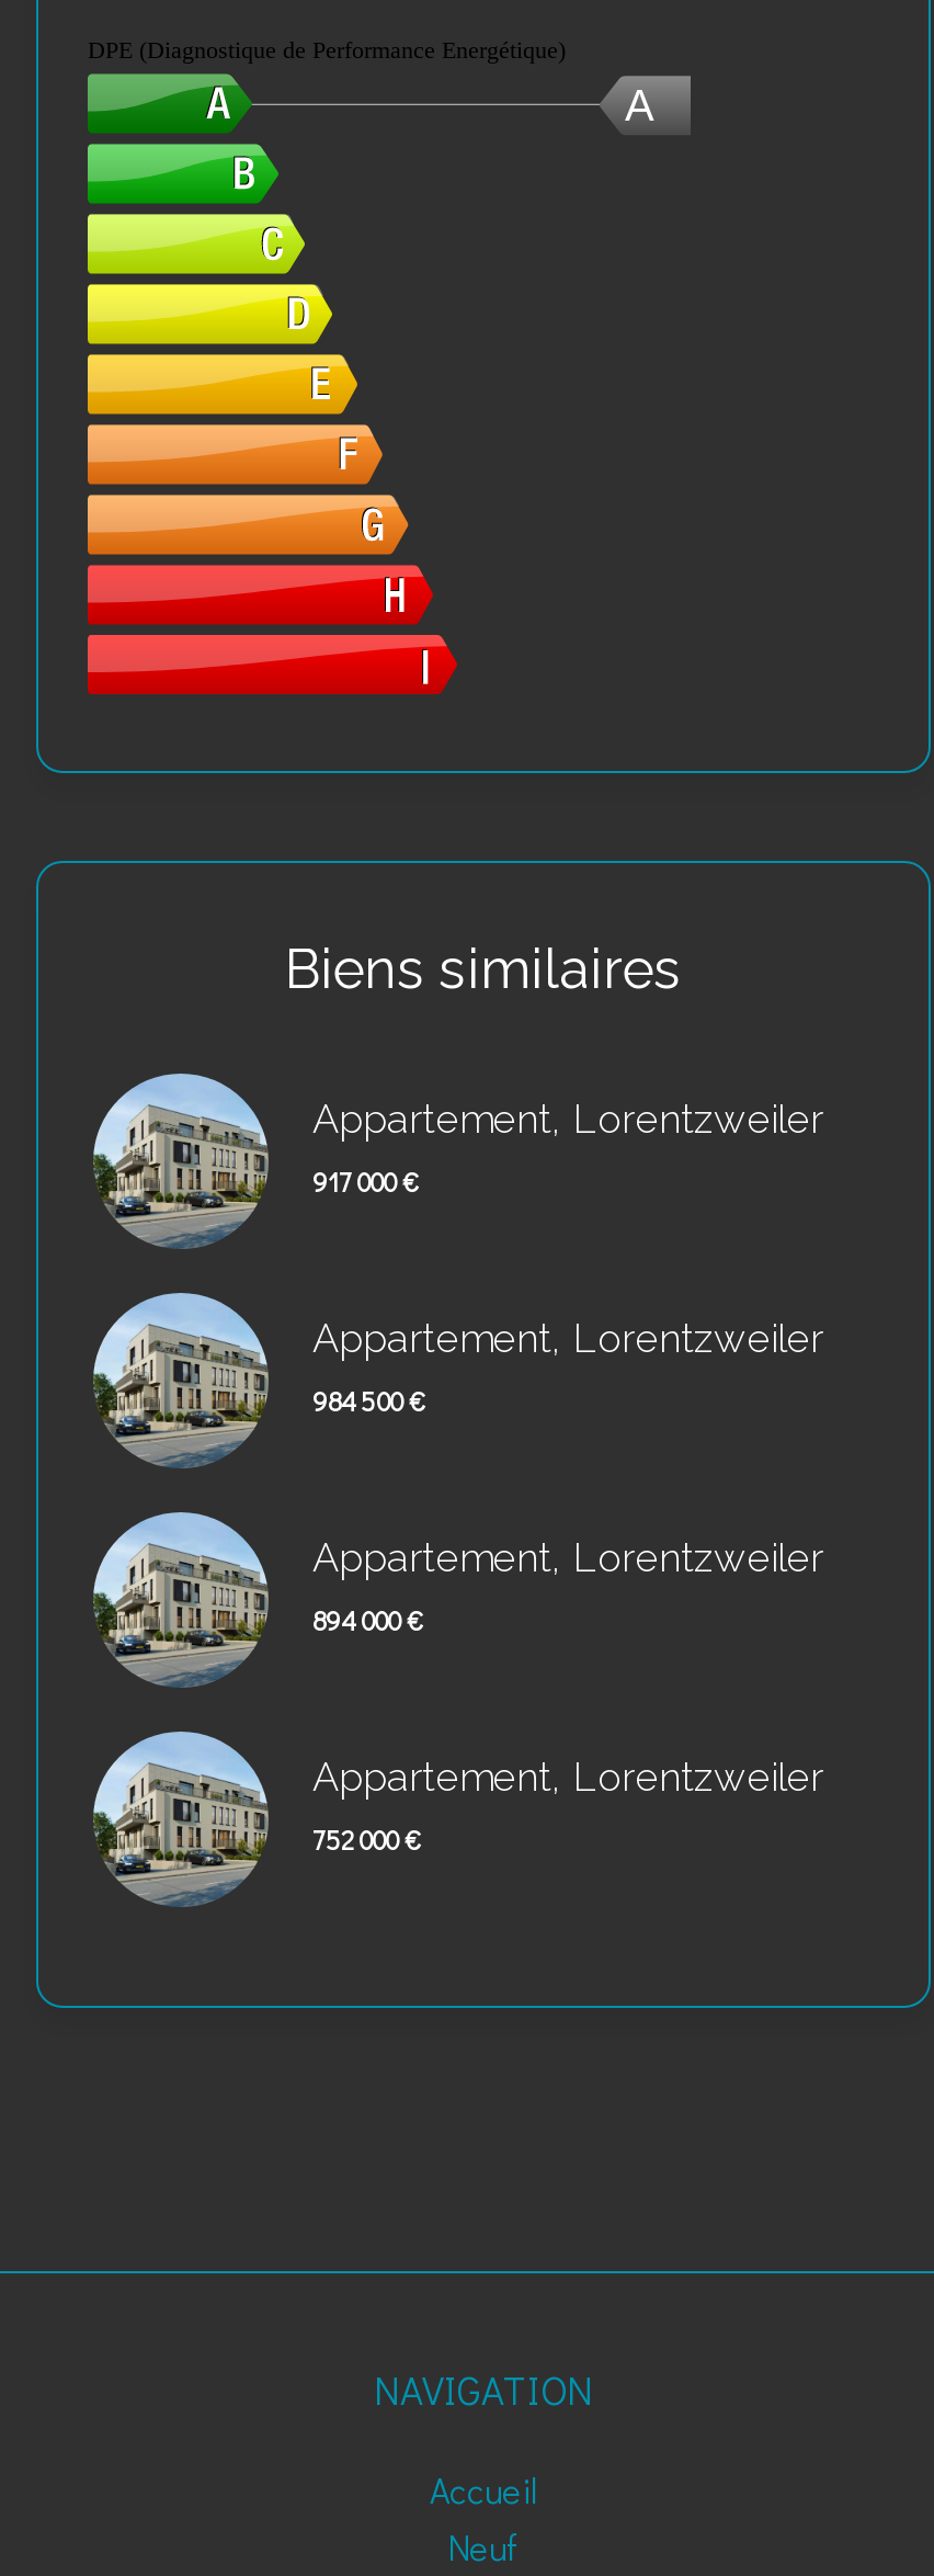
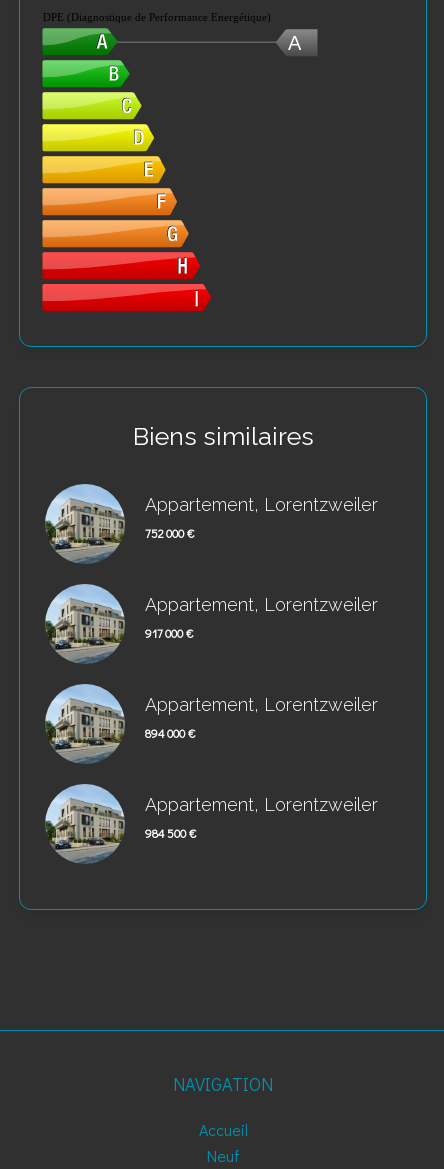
[312,1164,420,1199] 917 000 € -> [145,525,195,541] 752 000 €
[312,1383,426,1418] 984 500 € -> [145,625,194,641] 917 000 €
[312,1822,422,1857] 752 000 € -> [145,825,197,841] 984 500 €

